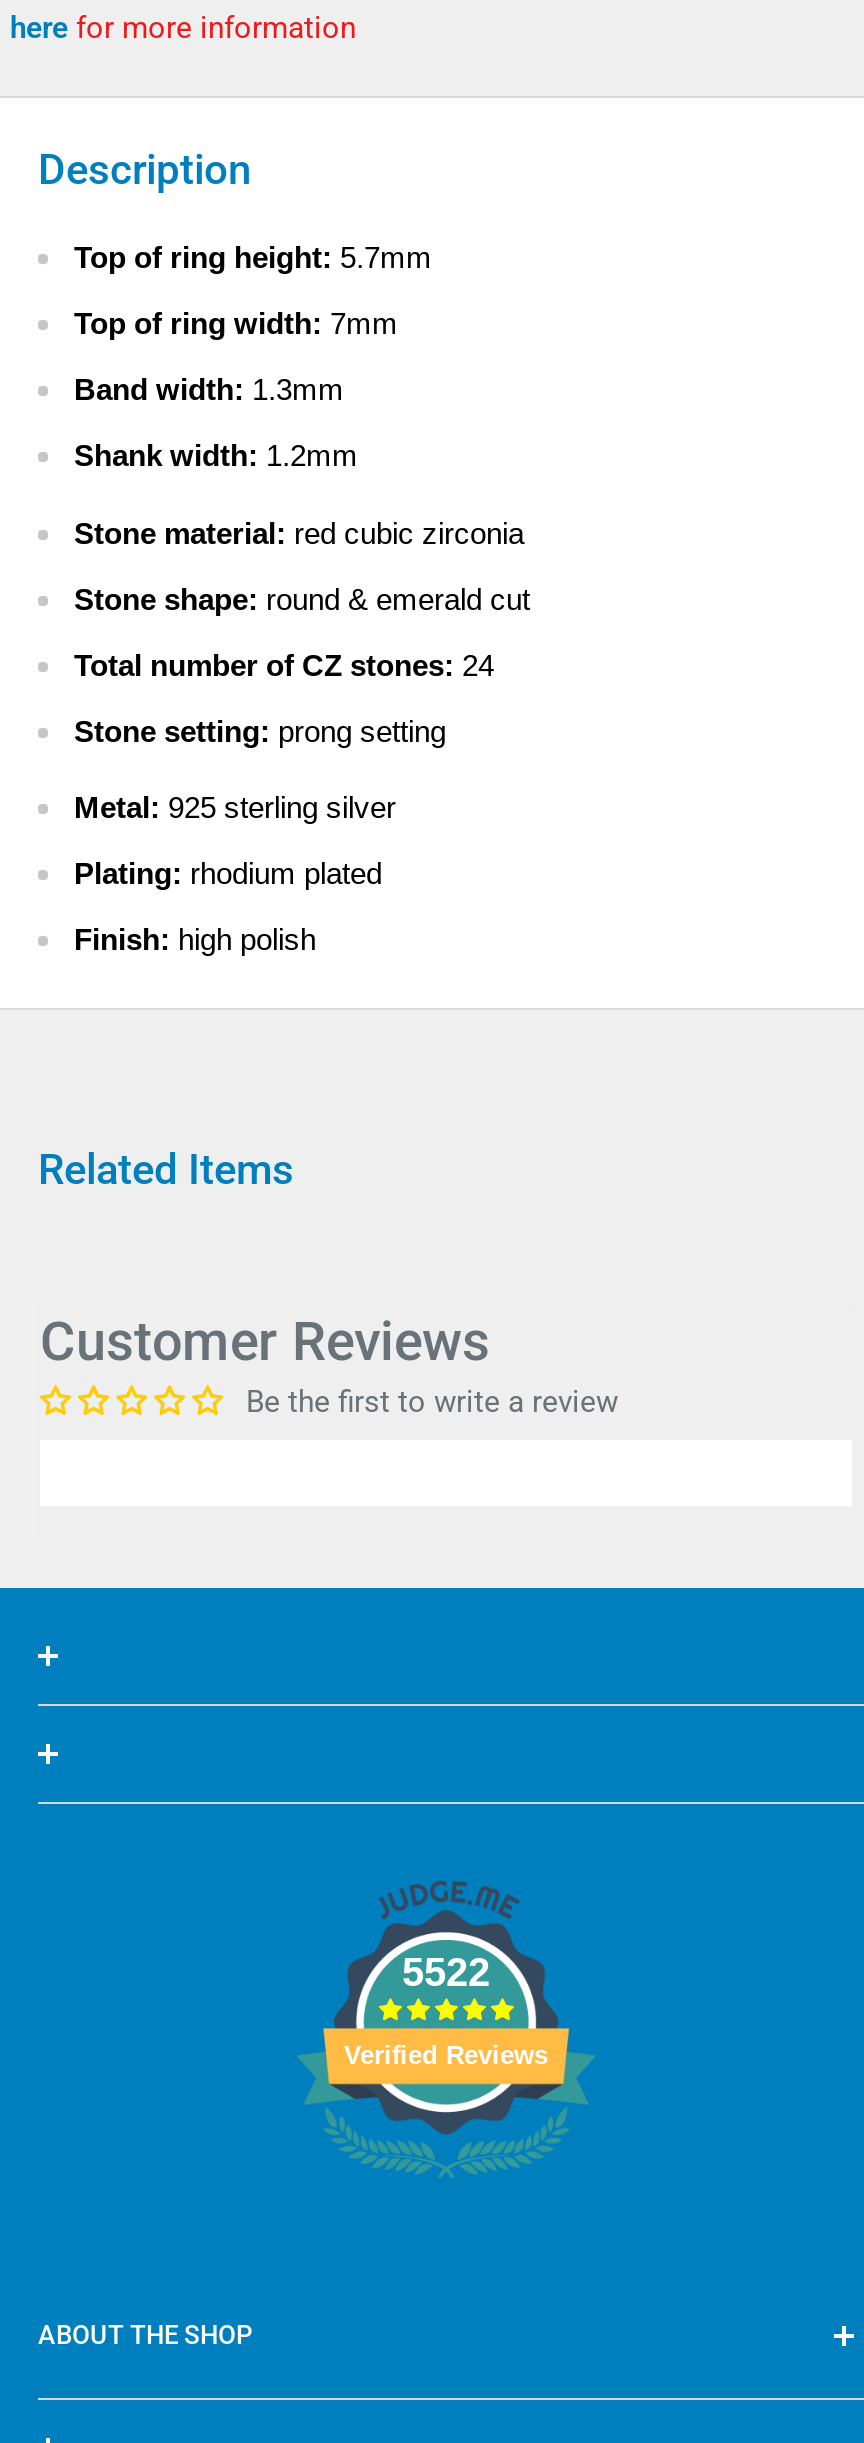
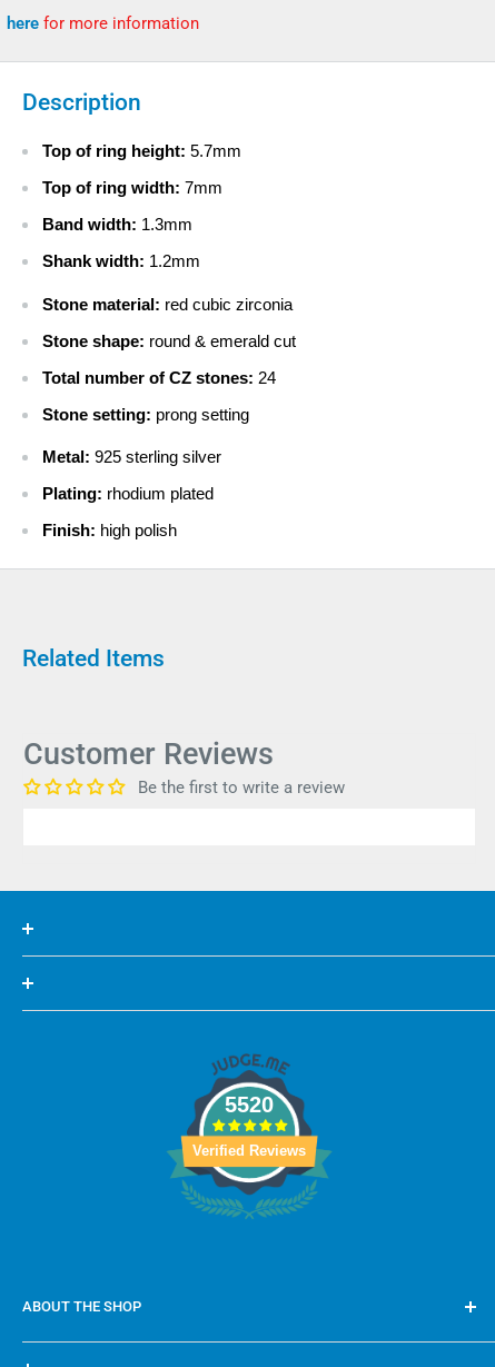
[402,1951,490,1995] 5522 -> [225,1093,274,1117] 5520

